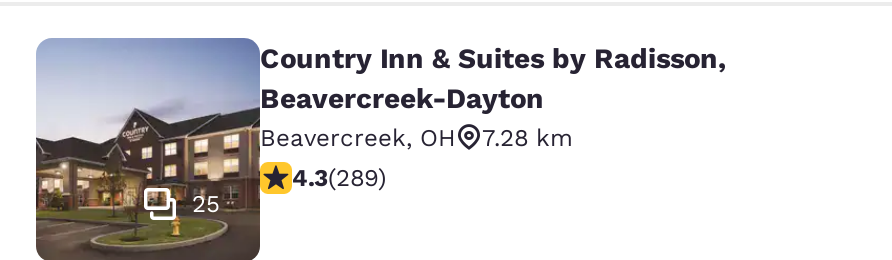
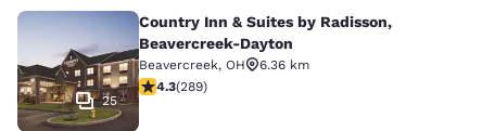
[260,124,572,152] Beavercreek, OH 7.28 km -> [139,57,309,73] Beavercreek, OH 6.36 km

